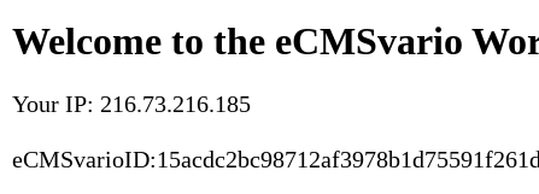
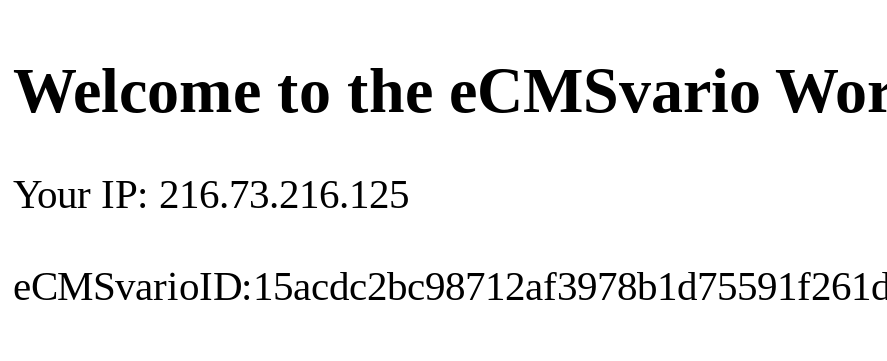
[12,90,251,117] Your IP: 216.73.216.185 -> [13,172,409,216] Your IP: 216.73.216.125

